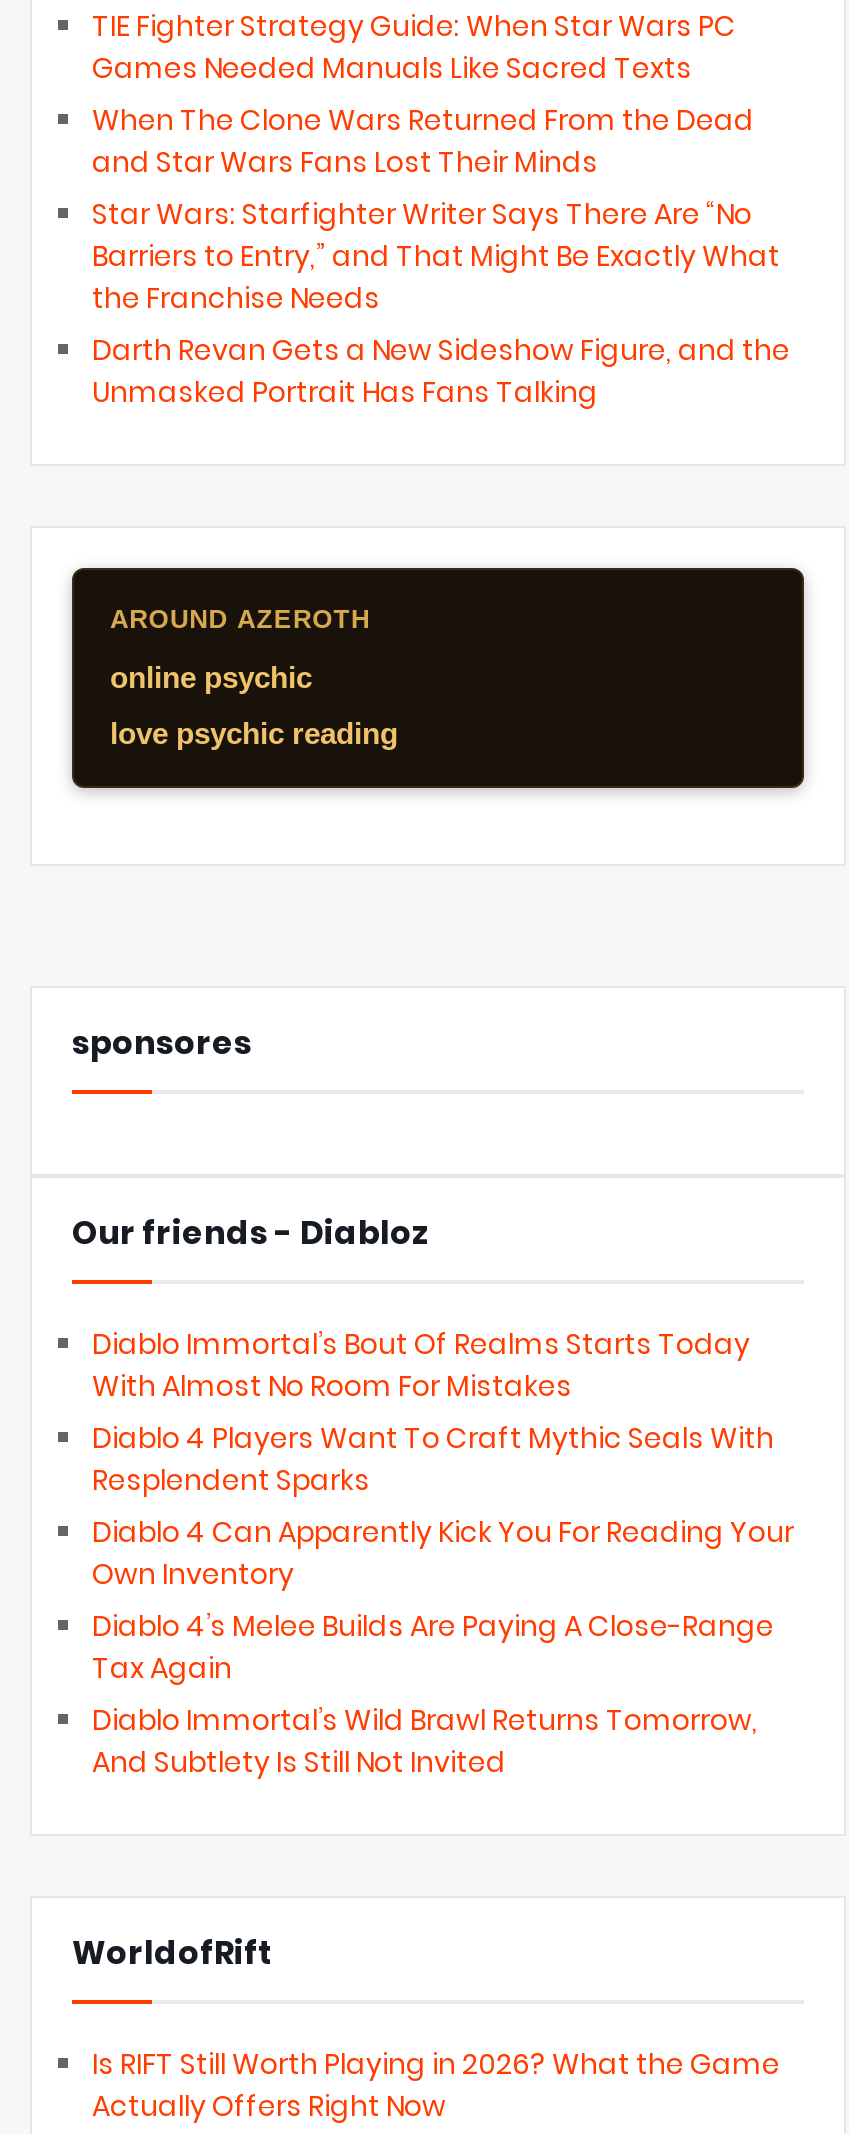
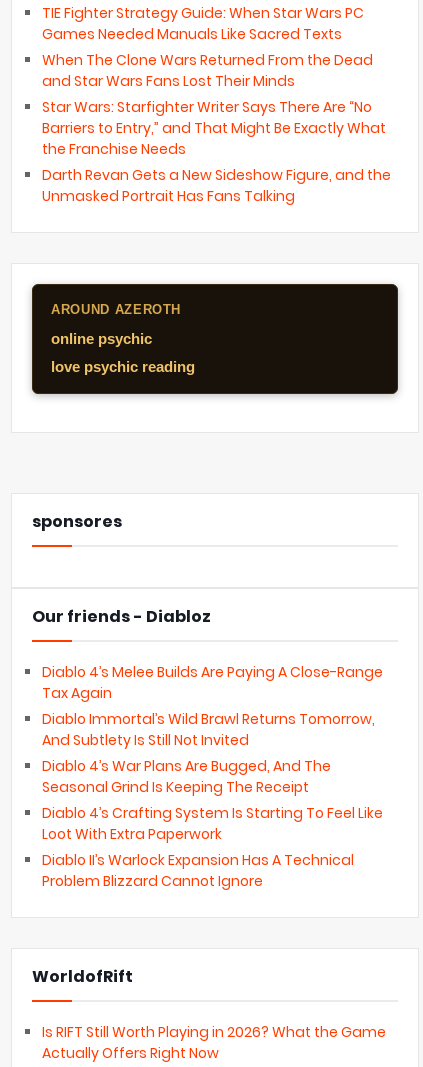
[92,1324,794,1594] Diablo Immortal’s Bout Of Realms Starts Today | With Almost No Room For Mistakes | Diablo 4 Players Want To Craft Mythic Seals With | Resplendent Sparks | Diablo 4 Can Apparently Kick You For Reading Your | Own Inventory -> none
moved [92,1606,774,1782] -> [42,662,383,750]: Diablo 4’s Melee Builds Are Paying A Close-Range | Tax Again | Diablo Immortal’s Wild Brawl Returns Tomorrow, | And Subtlety Is Still Not Invited
none -> [42,756,383,891] Diablo 4’s War Plans Are Bugged, And The | Seasonal Grind Is Keeping The Receipt | Diablo 4’s Crafting System Is Starting To Feel Like | Loot With Extra Paperwork | Diablo II’s Warlock Expansion Has A Technical | Problem Blizzard Cannot Ignore

